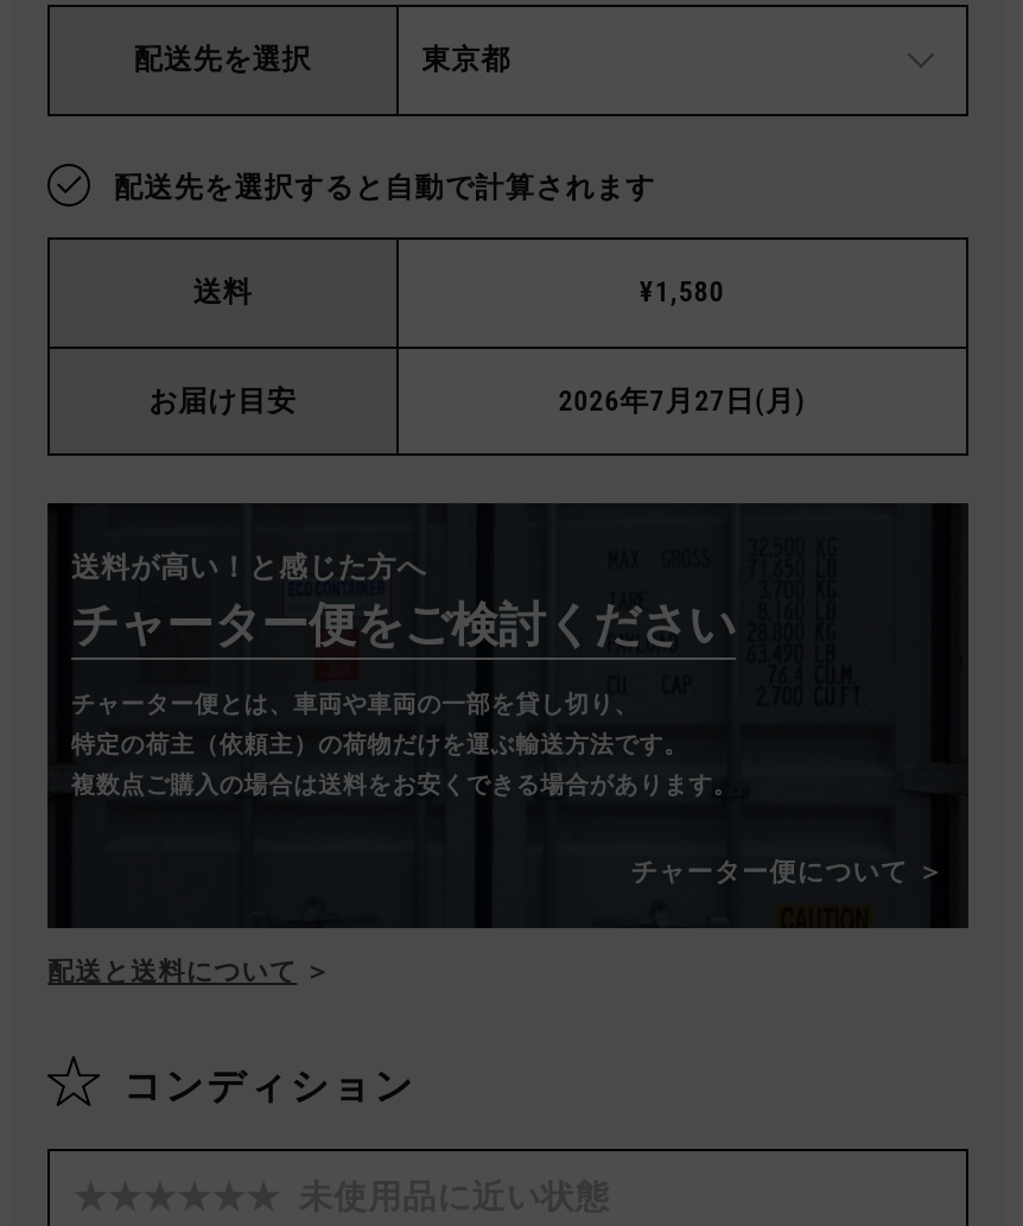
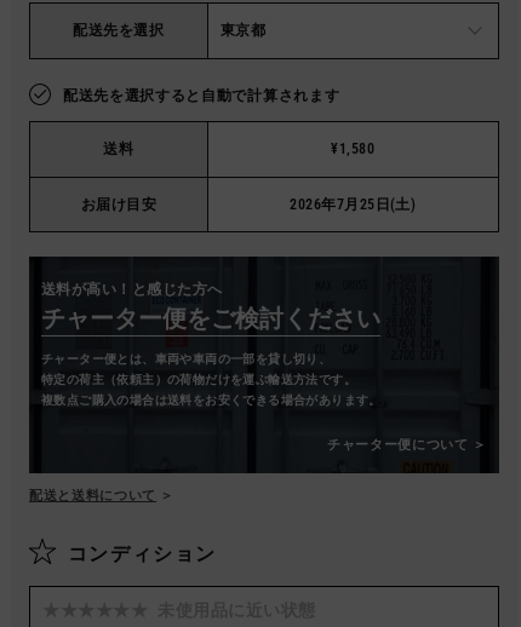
[558,384,806,417] 2026年7月27日(月) -> [290,196,416,213] 2026年7月25日(土)

